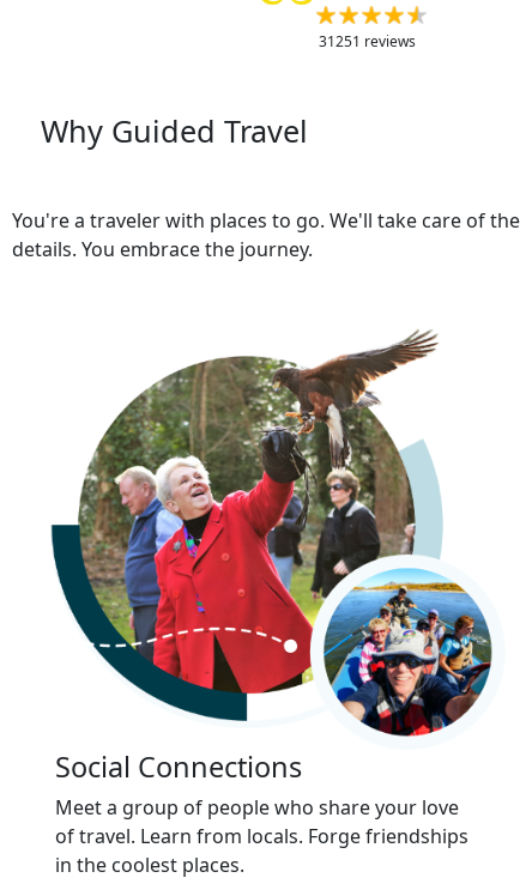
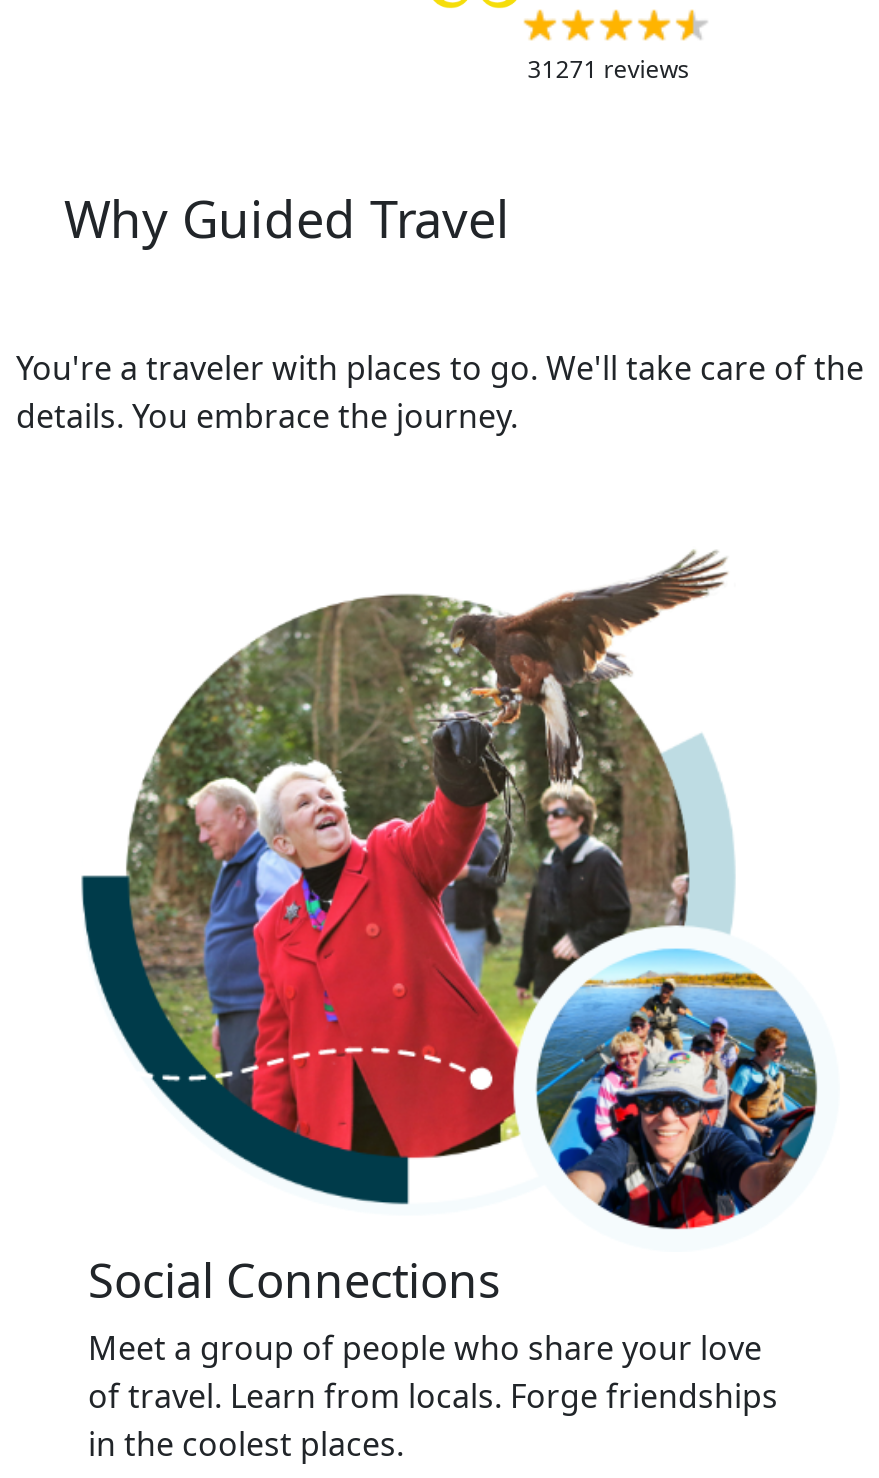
[318,31,415,52] 31251 reviews -> [527,52,689,86] 31271 reviews

